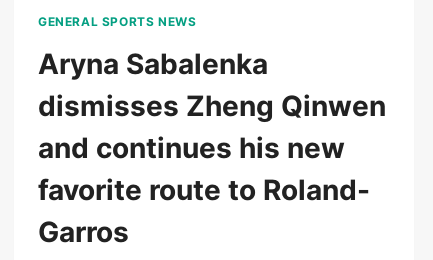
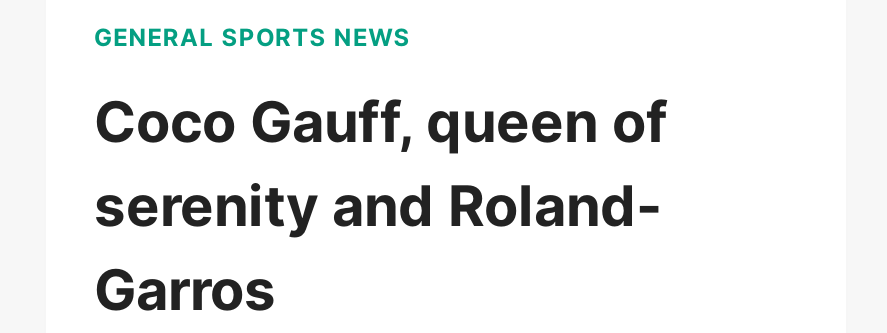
[38,47,386,207] Aryna Sabalenka | dismisses Zheng Qinwen | and continues his new | favorite route to Roland- -> [94,87,668,239] Coco Gauff, queen of | serenity and Roland-

